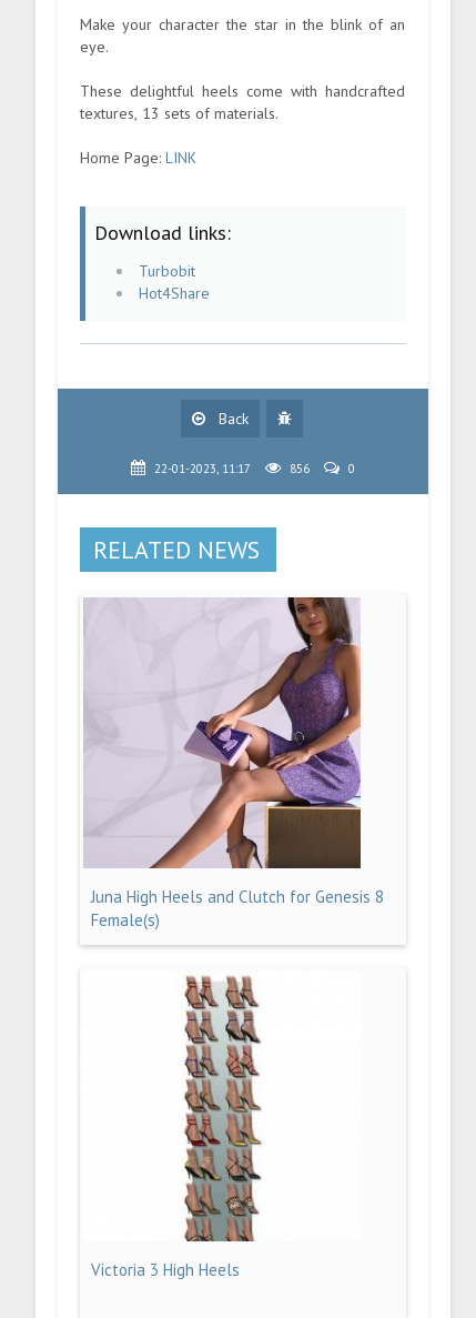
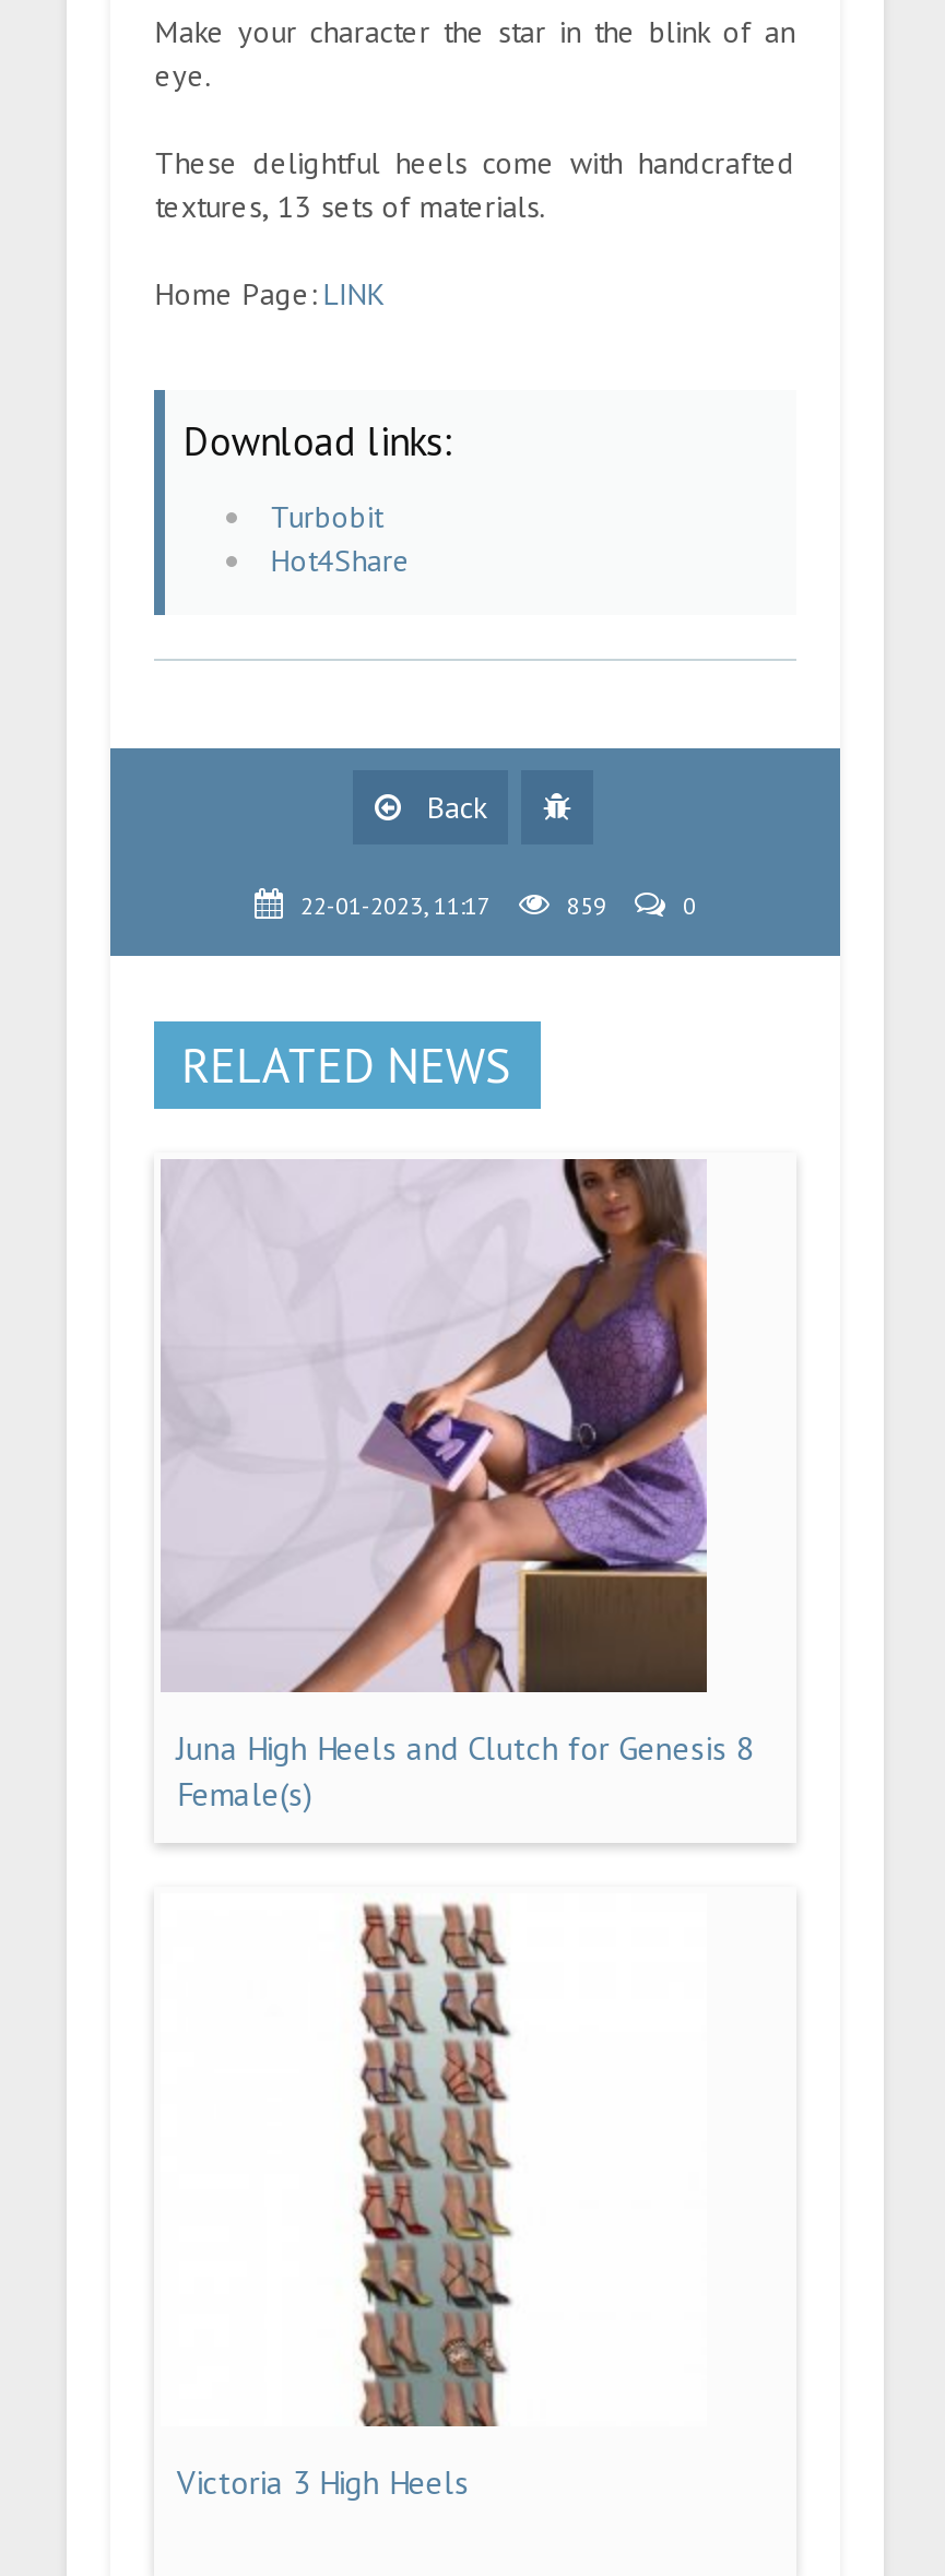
[286,461,313,476] 856 -> [560,890,613,921] 859

